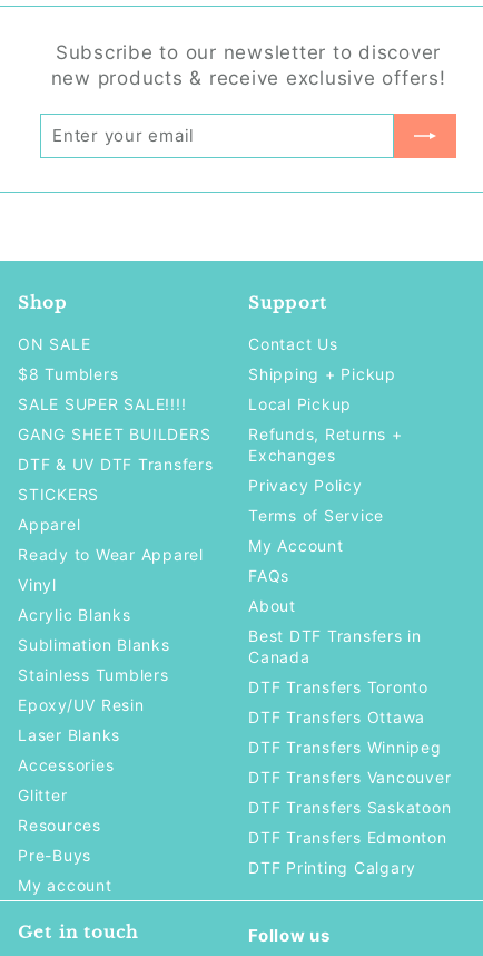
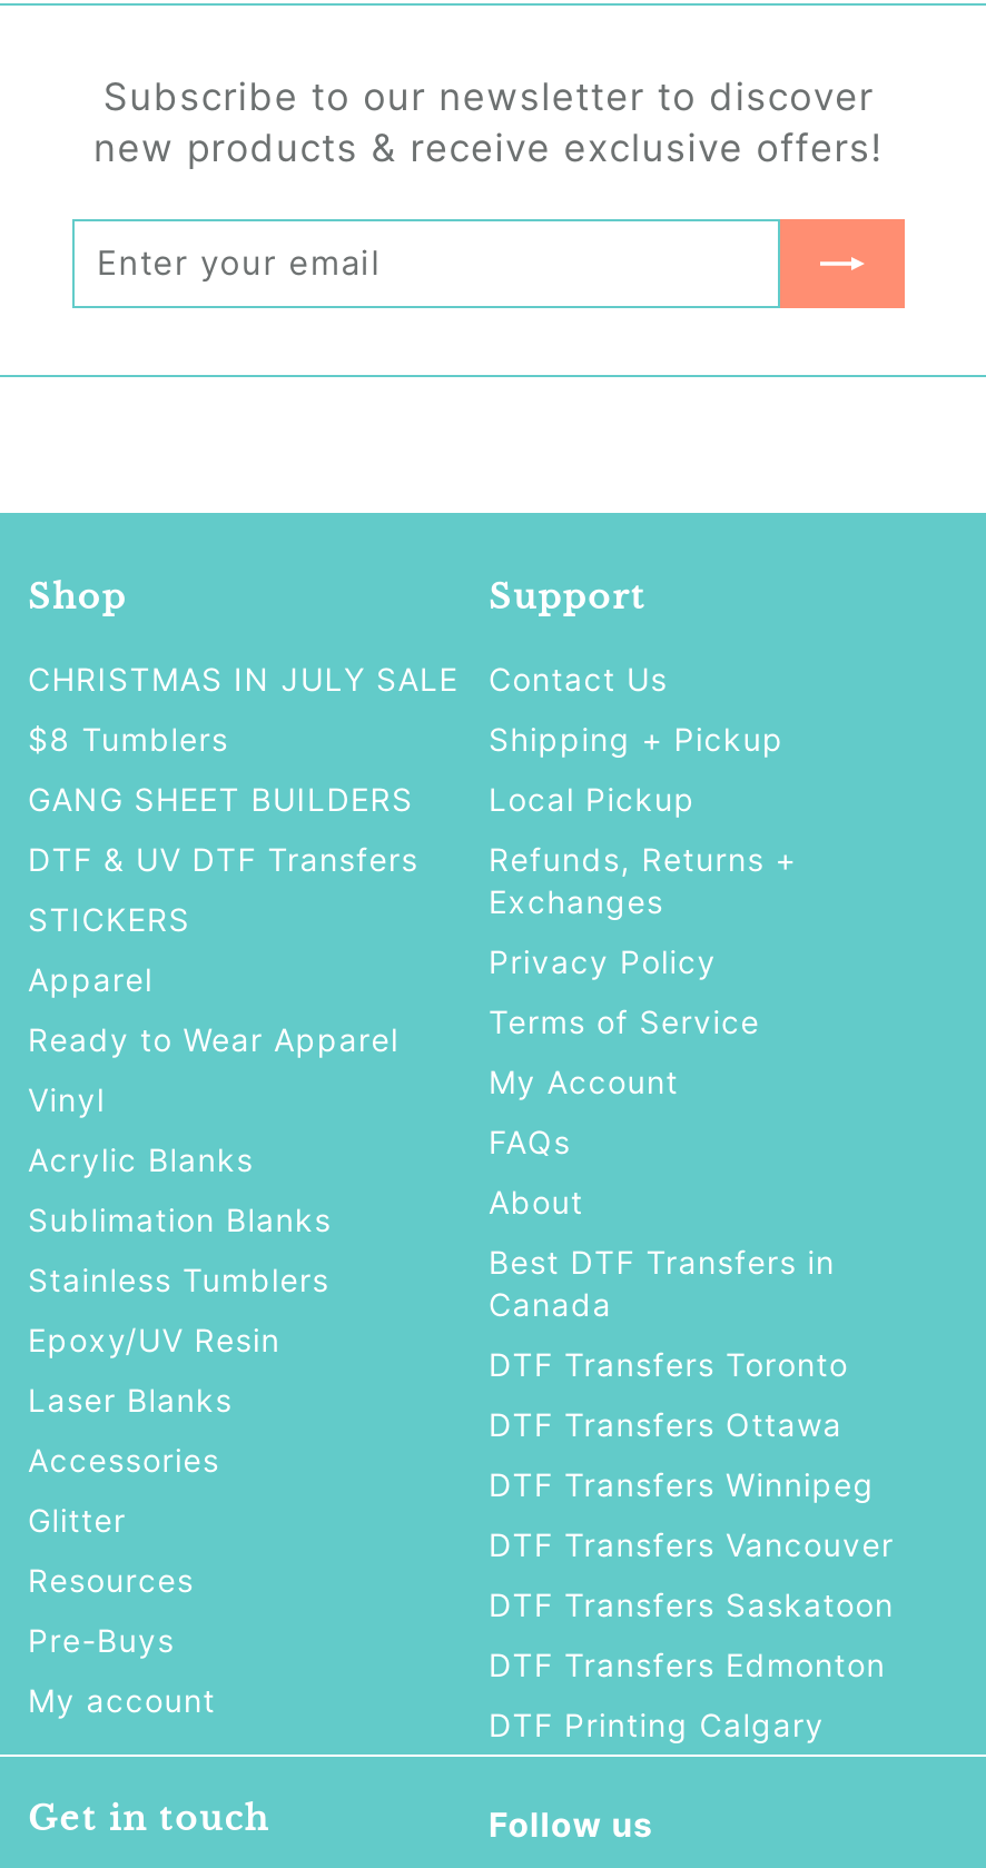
[18,334,90,353] ON SALE -> [28,659,459,697] CHRISTMAS IN JULY SALE
[18,394,186,413] SALE SUPER SALE!!!! -> none

